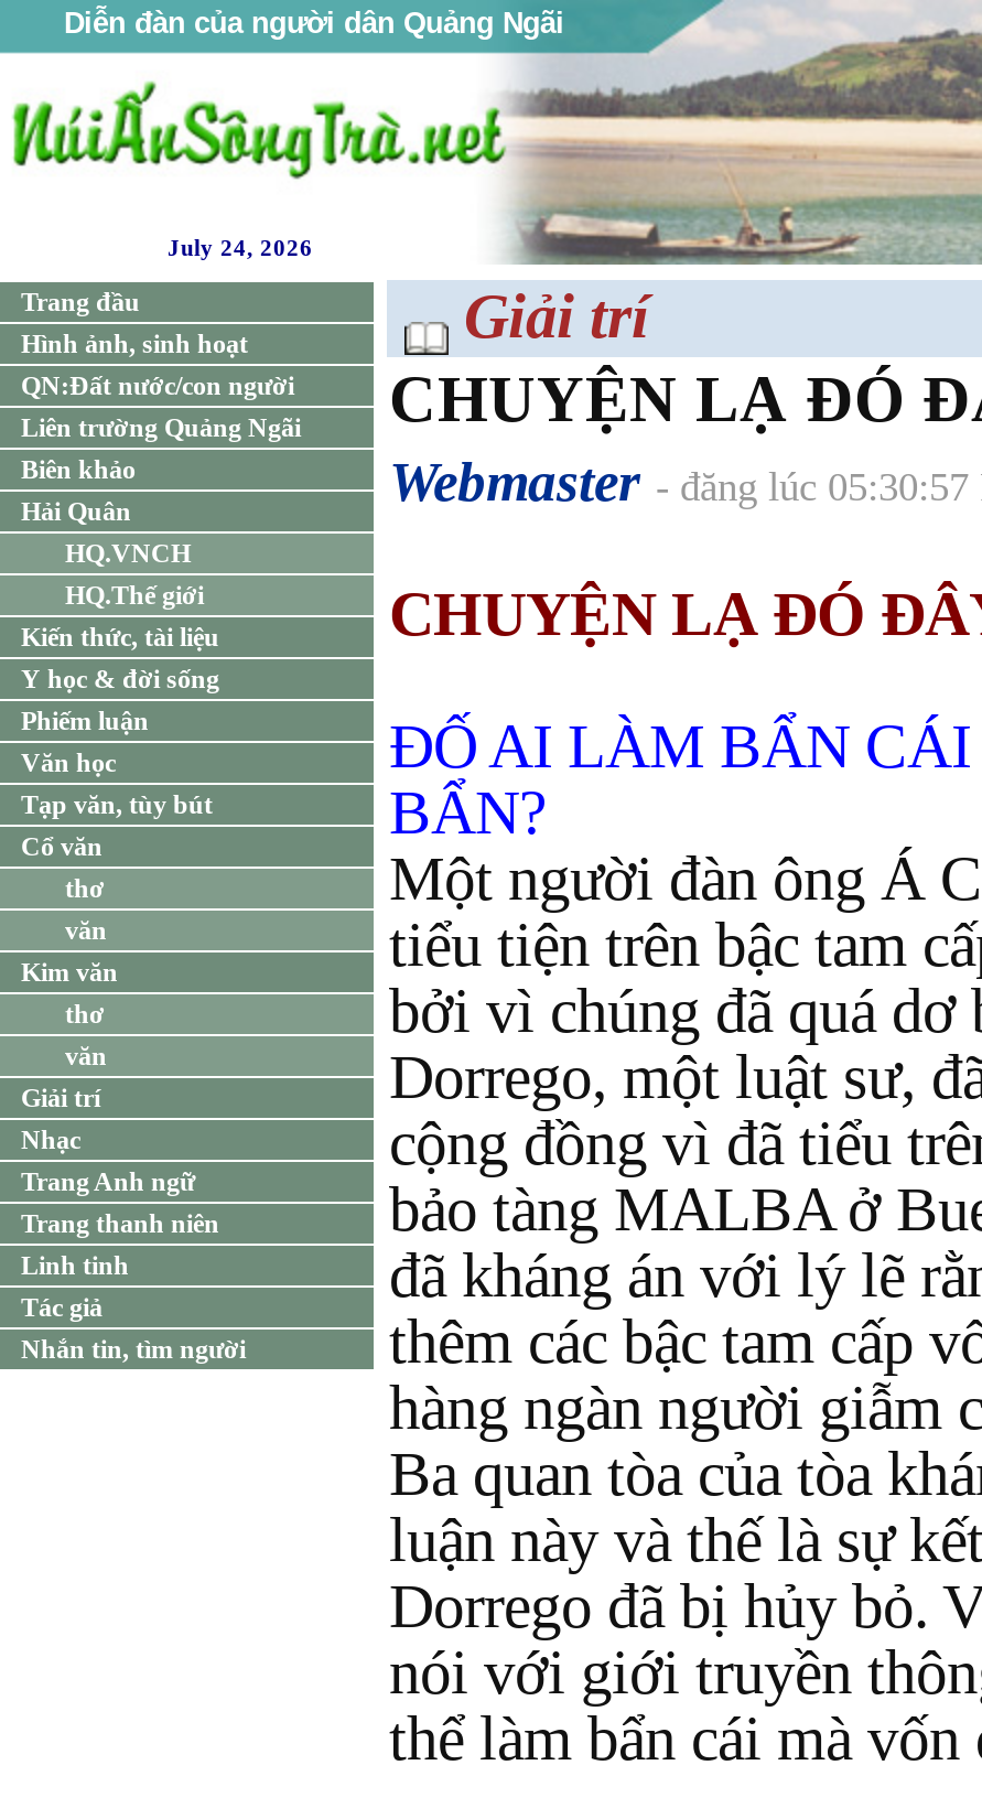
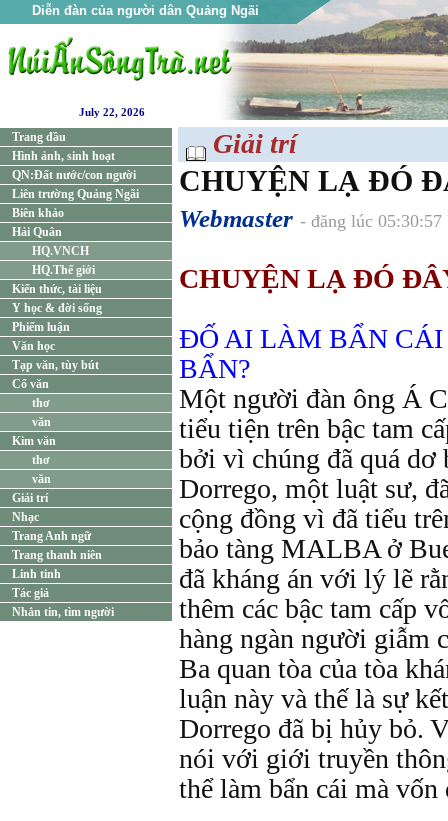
[161,236,313,260] July 24, 2026 -> [75,107,144,118] July 22, 2026

